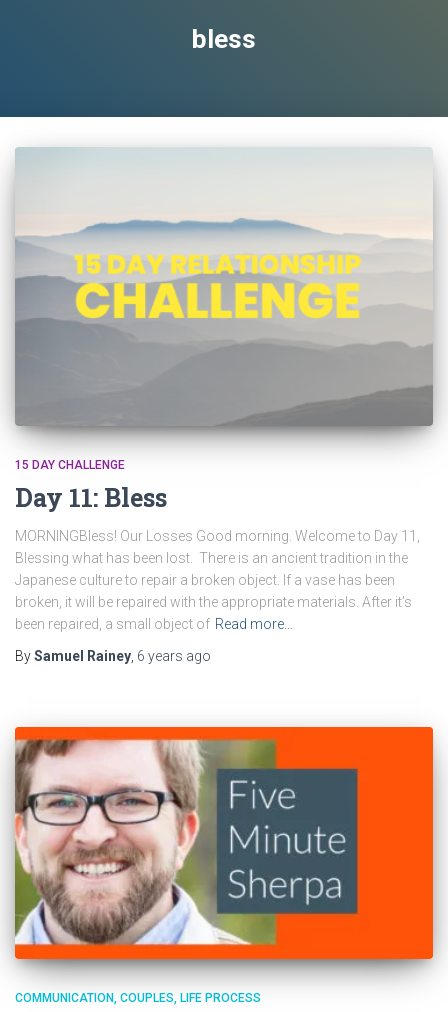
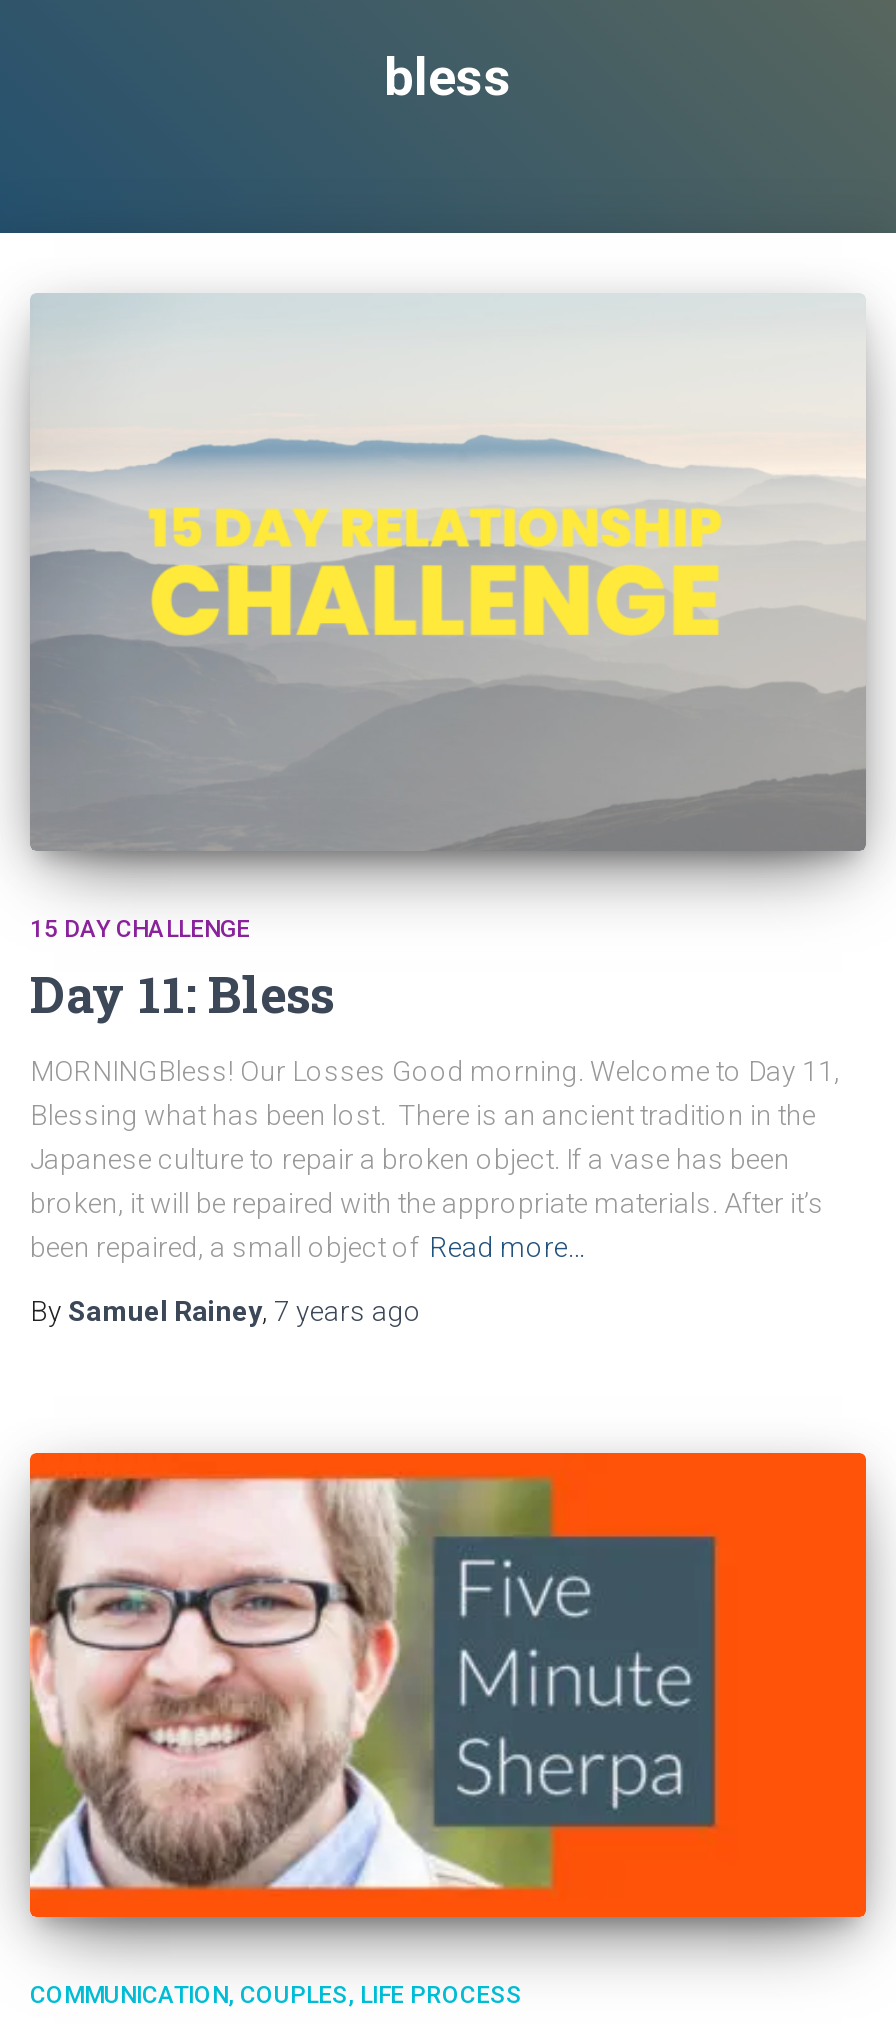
[15,648,211,664] By Samuel Rainey, 6 years ago -> [30,1294,422,1326] By Samuel Rainey, 7 years ago

